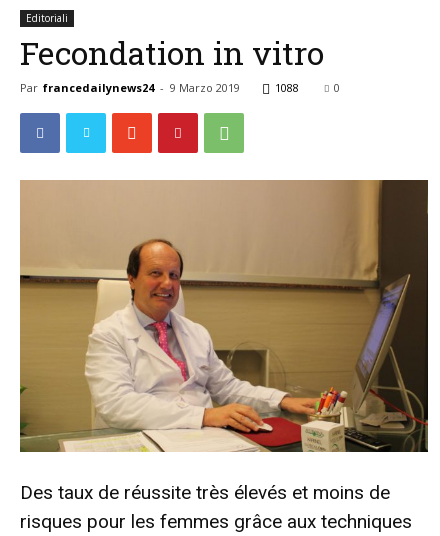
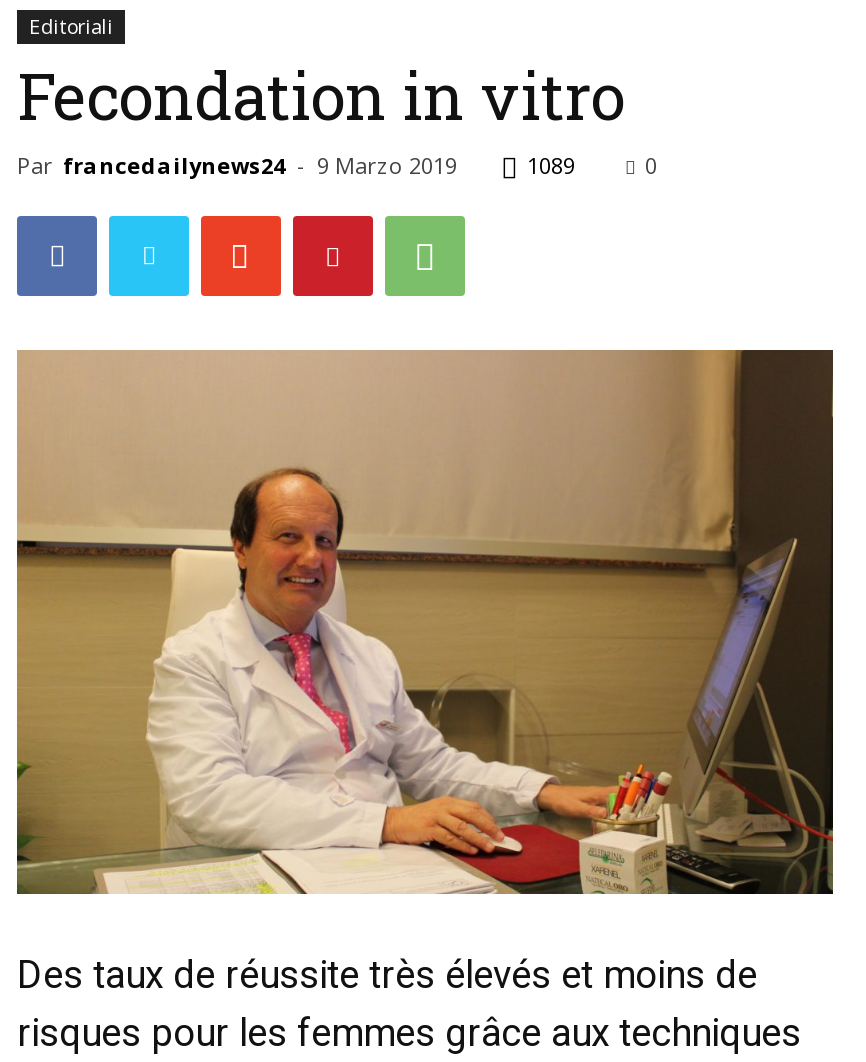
[275,80,299,95] 1088 -> [527,150,575,180] 1089

